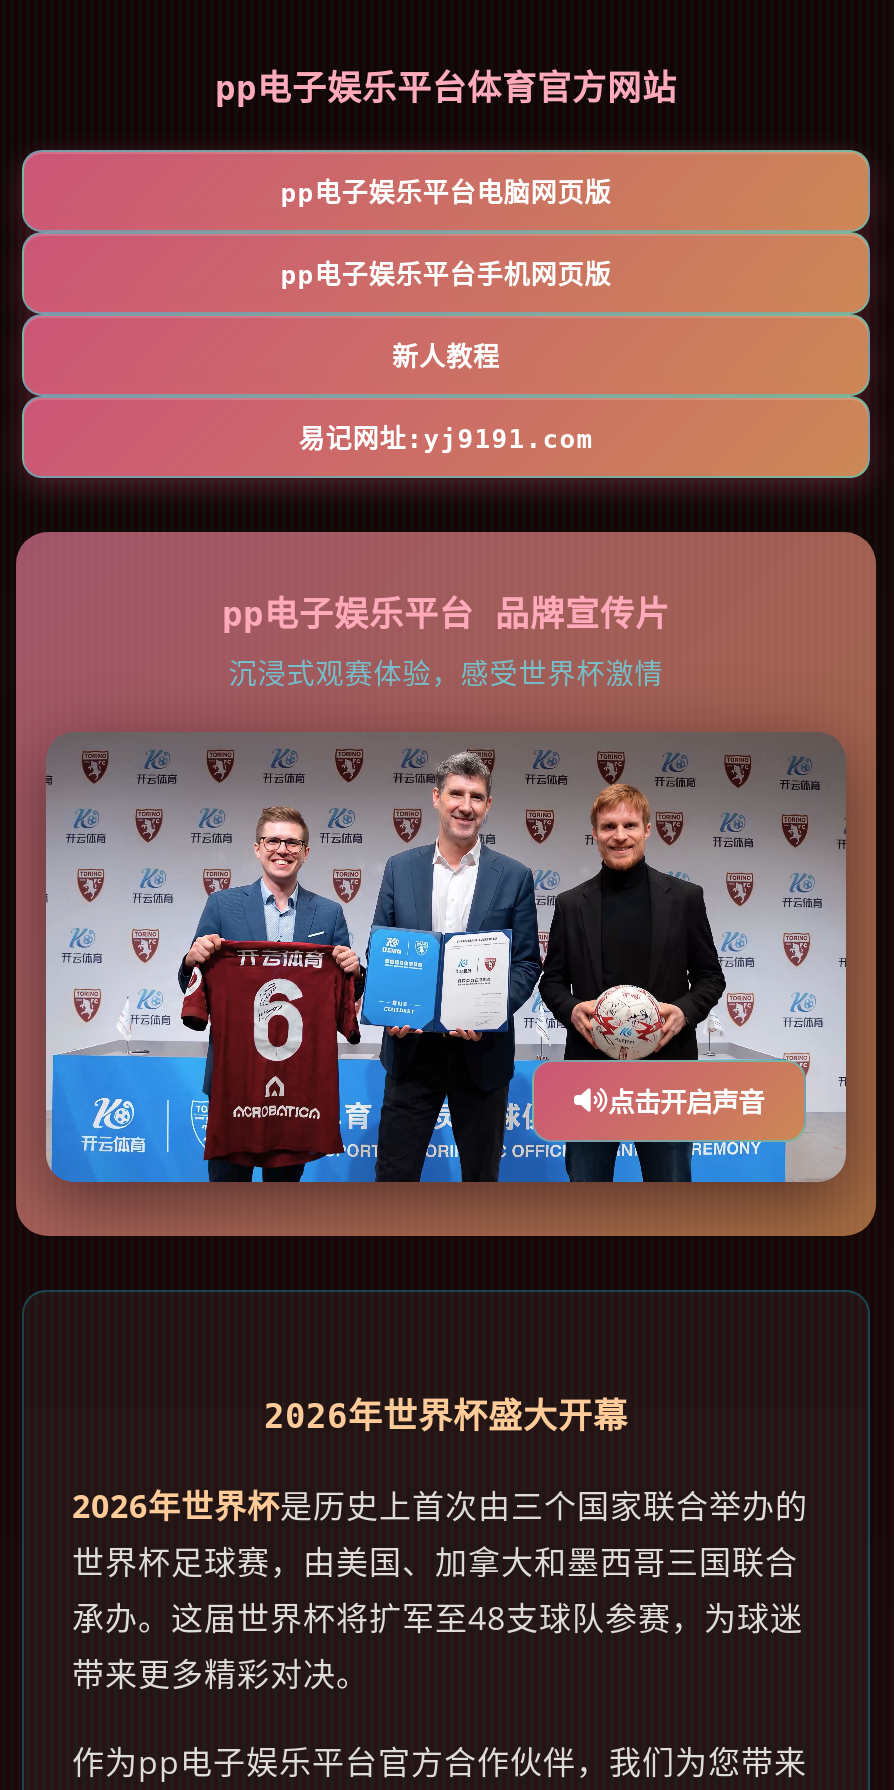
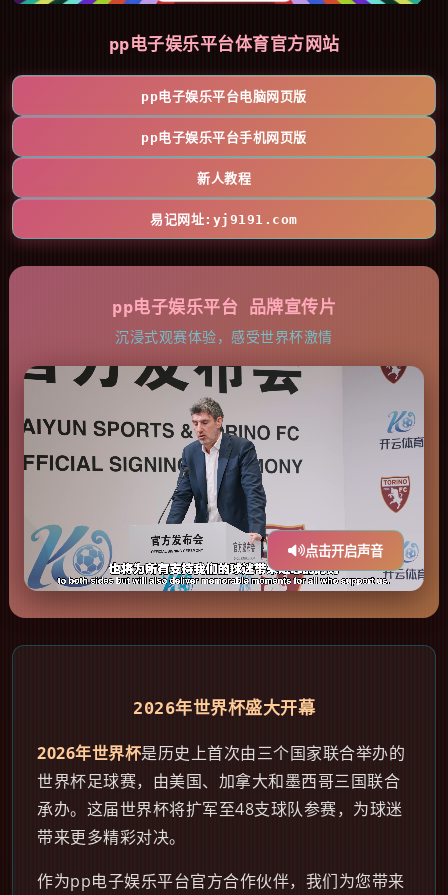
[44,732,846,1184] [image] -> [23,366,425,592] [image]

